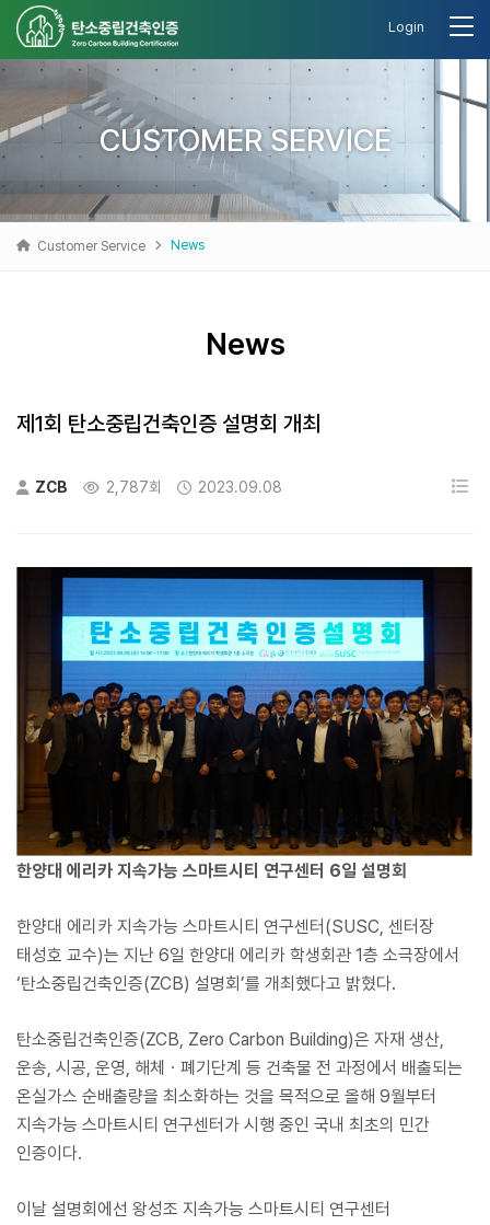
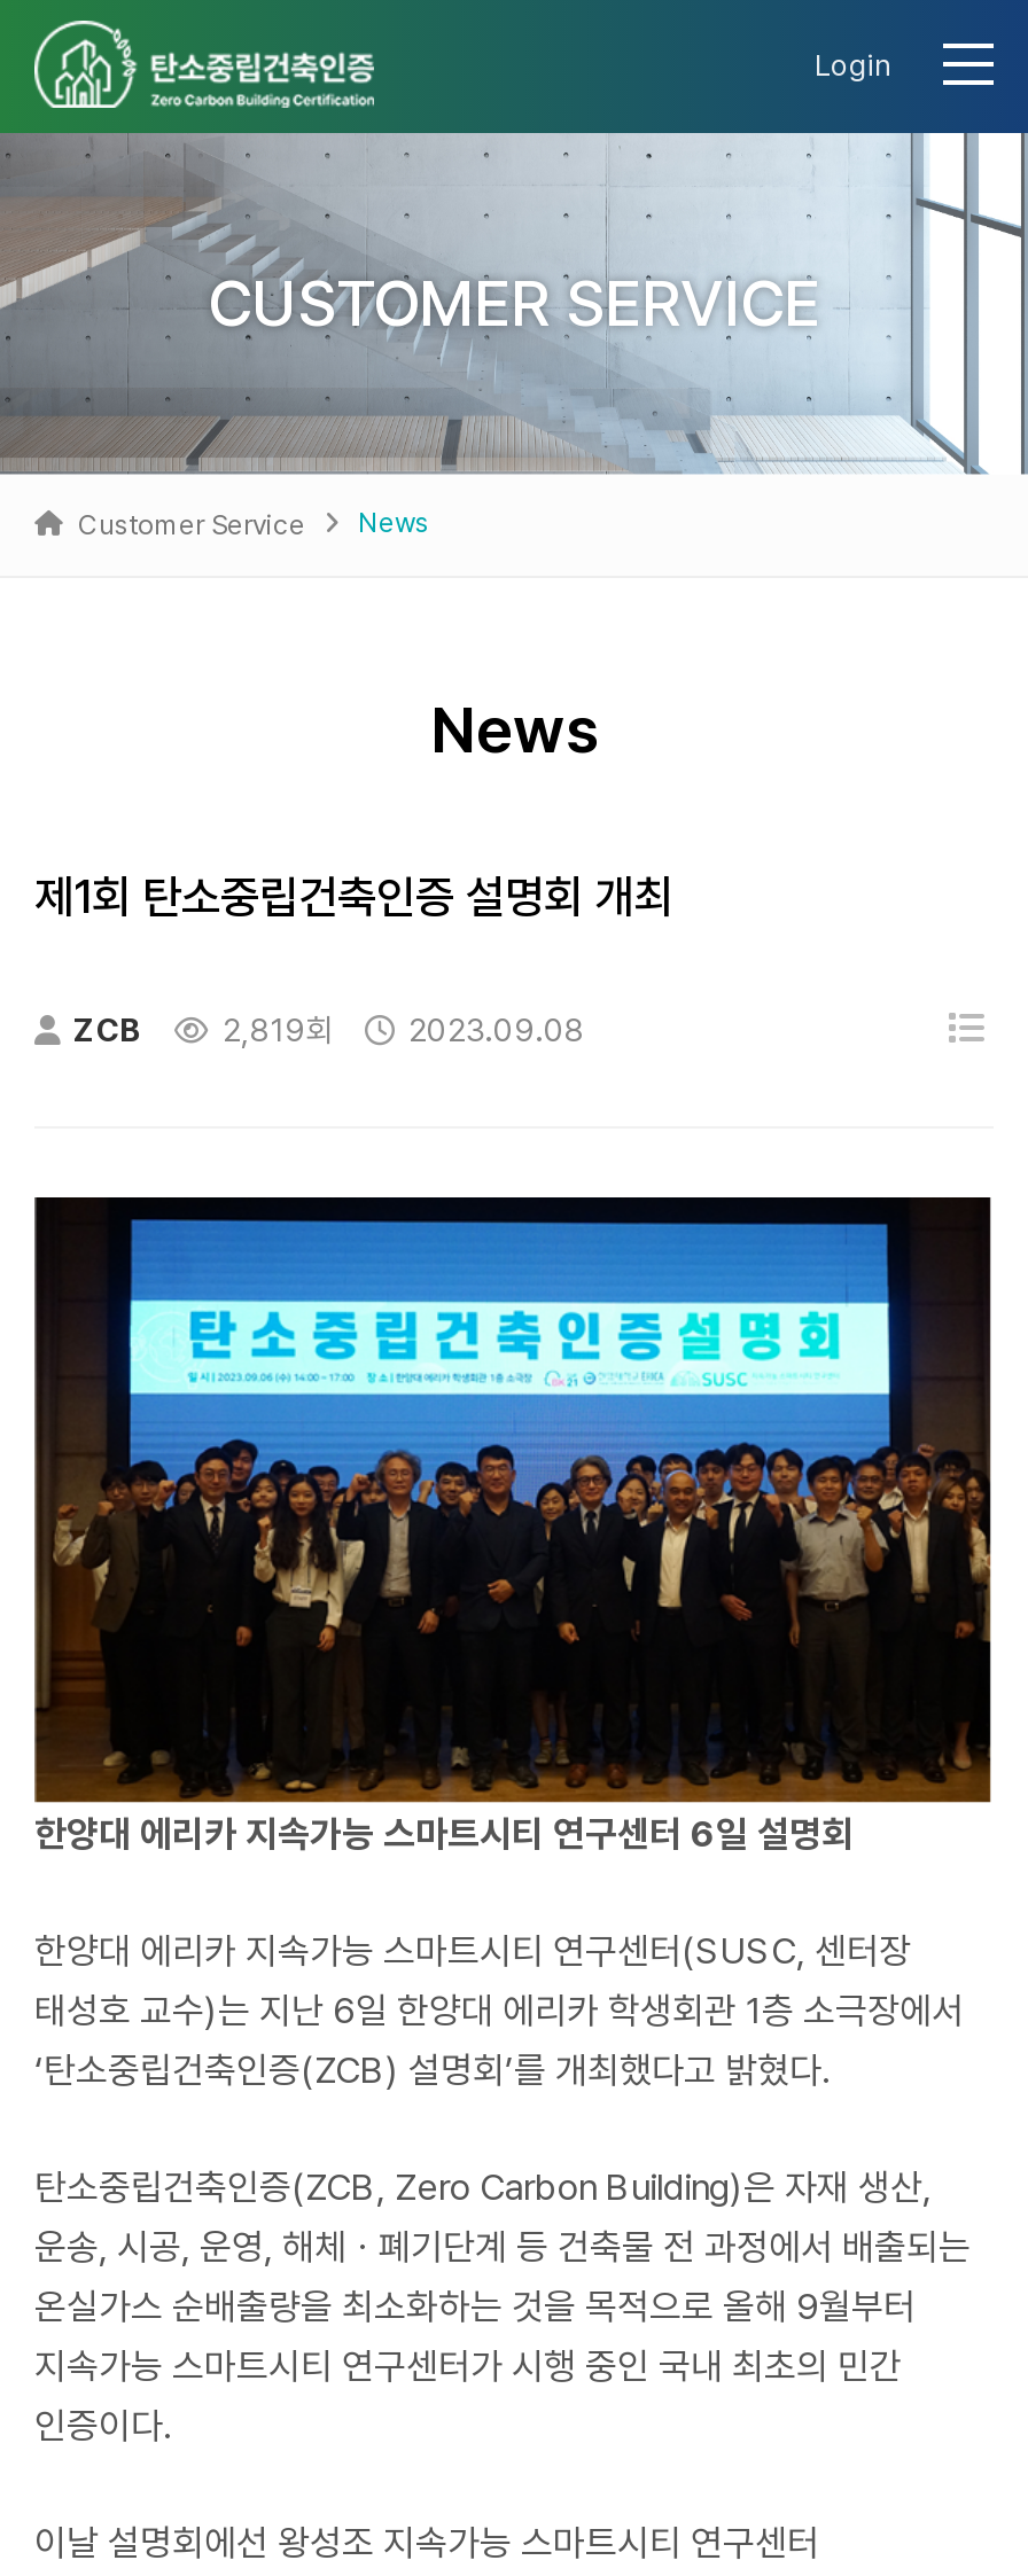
[35,478,282,496] ZCB 2,787회 2023.09.08 -> [73,1012,585,1048] ZCB 2,819회 2023.09.08

